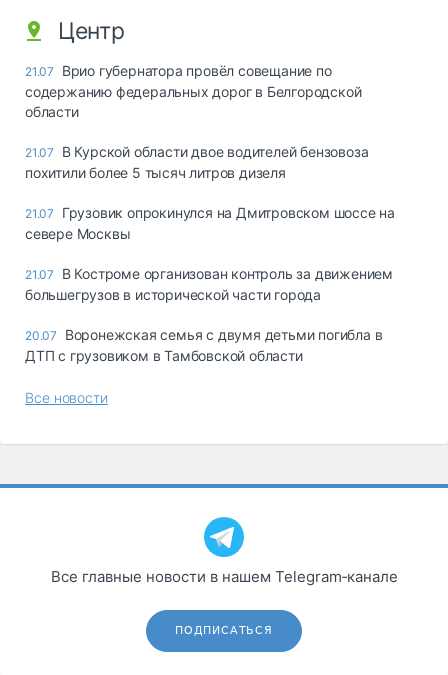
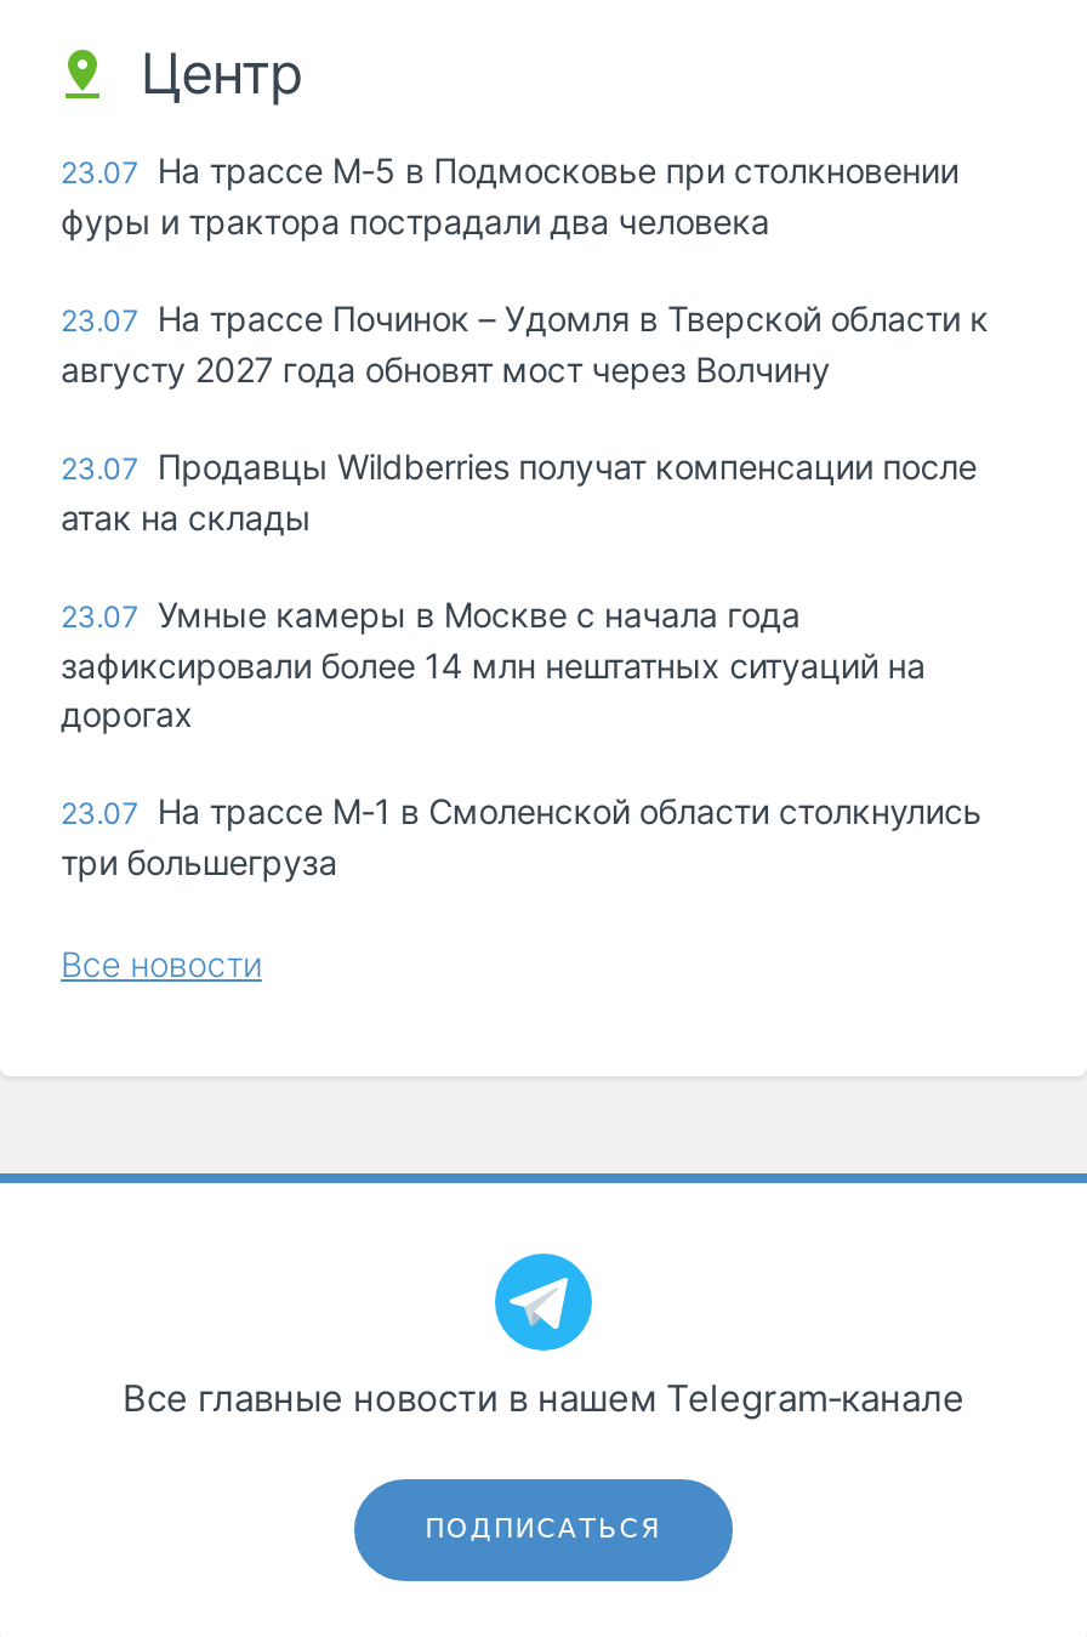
[25,62,361,120] 21.07 Врио губернатора провёл совещание по | содержанию федеральных дорог в Белгородской | области -> [61,150,958,242] 23.07 На трассе М-5 в Подмосковье при столкновении | фуры и трактора пострадали два человека
[25,143,368,181] 21.07 В Курской области двое водителей бензовоза | похитили более 5 тысяч литров дизеля -> [61,298,988,390] 23.07 На трассе Починок – Удомля в Тверской области к | августу 2027 года обновят мост через Волчину
[25,204,395,242] 21.07 Грузовик опрокинулся на Дмитровском шоссе на | севере Москвы -> [61,446,977,538] 23.07 Продавцы Wildberries получат компенсации после | атак на склады
[25,265,393,303] 21.07 В Костроме организован контроль за движением | большегрузов в исторической части города -> [61,594,925,734] 23.07 Умные камеры в Москве с начала года | зафиксировали более 14 млн нештатных ситуаций на | дорогах
[25,326,382,364] 20.07 Воронежская семья с двумя детьми погибла в | ДТП с грузовиком в Тамбовской области -> [61,790,982,882] 23.07 На трассе М-1 в Смоленской области столкнулись | три большегруза

